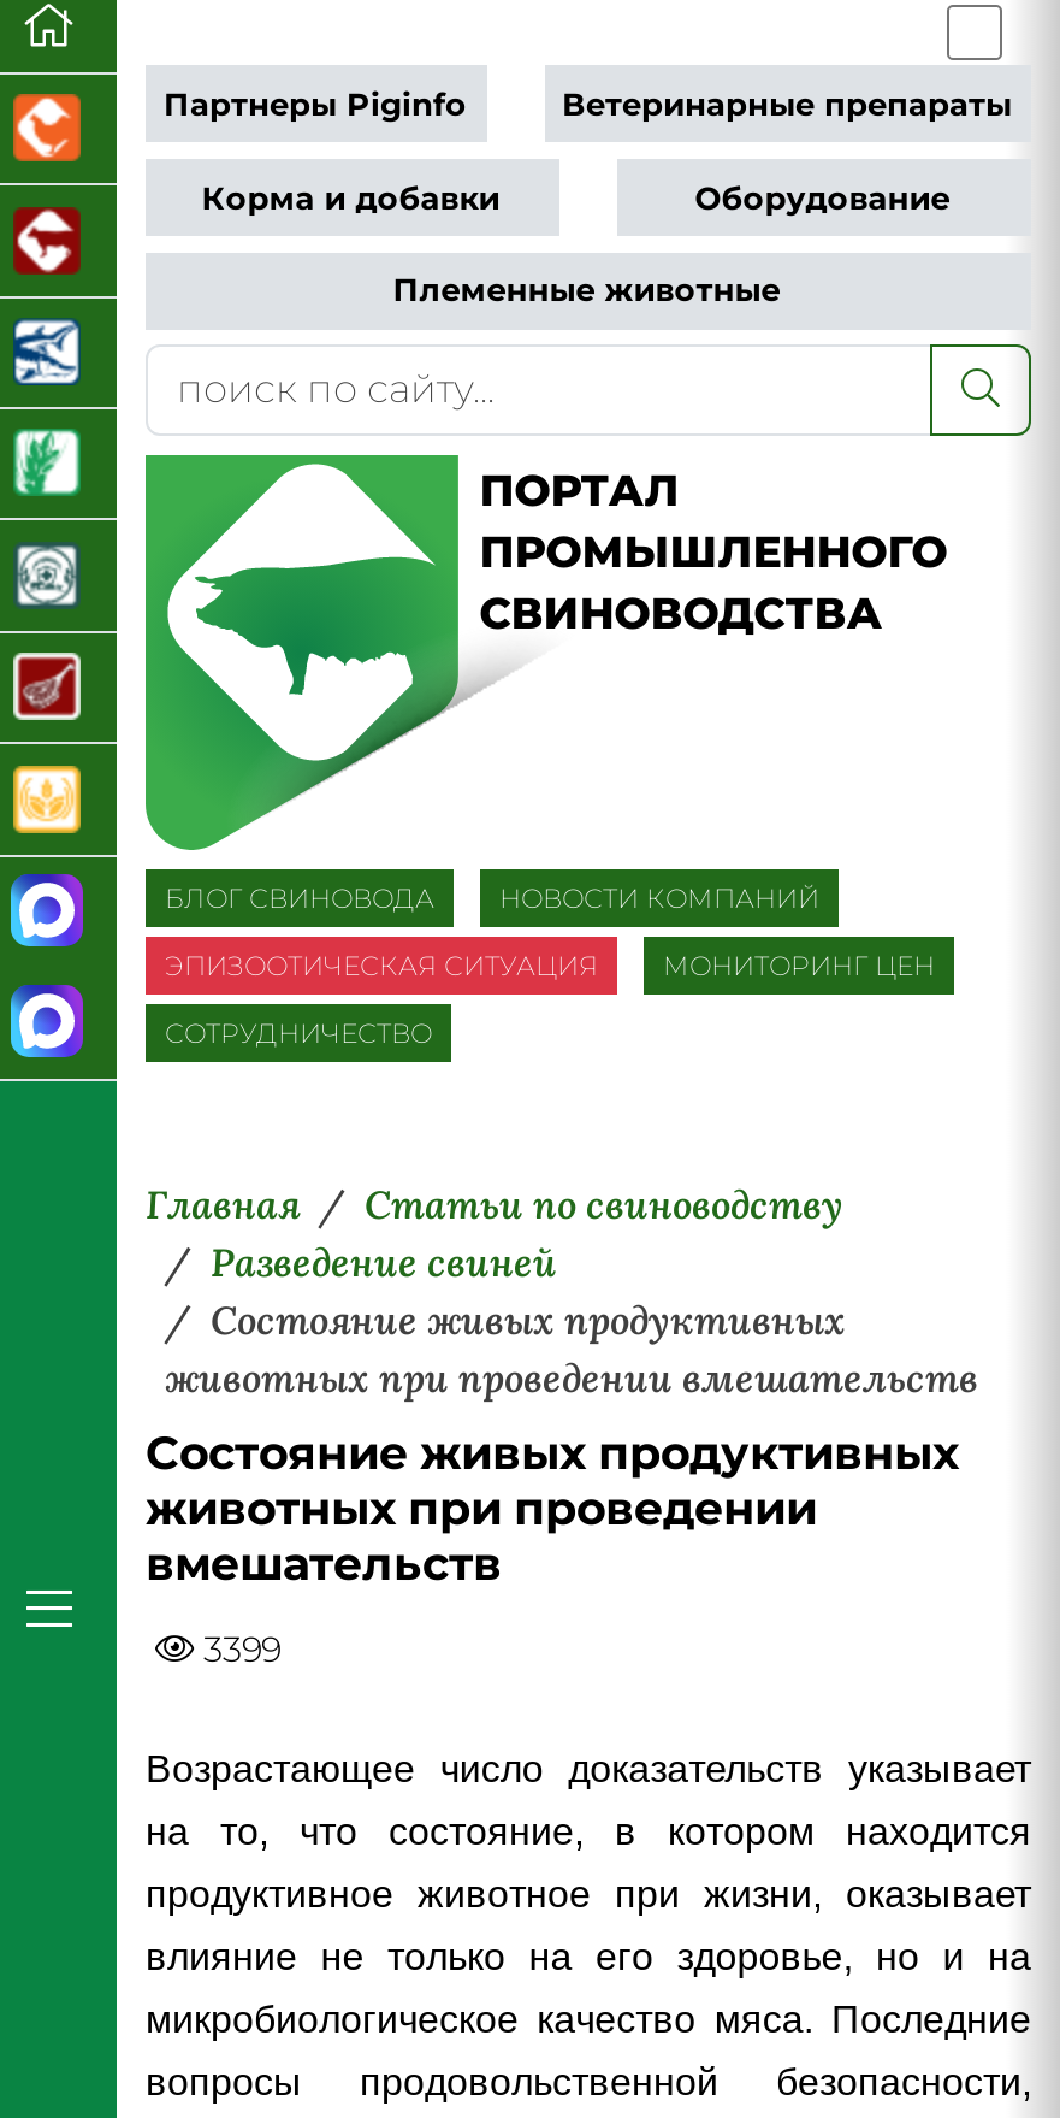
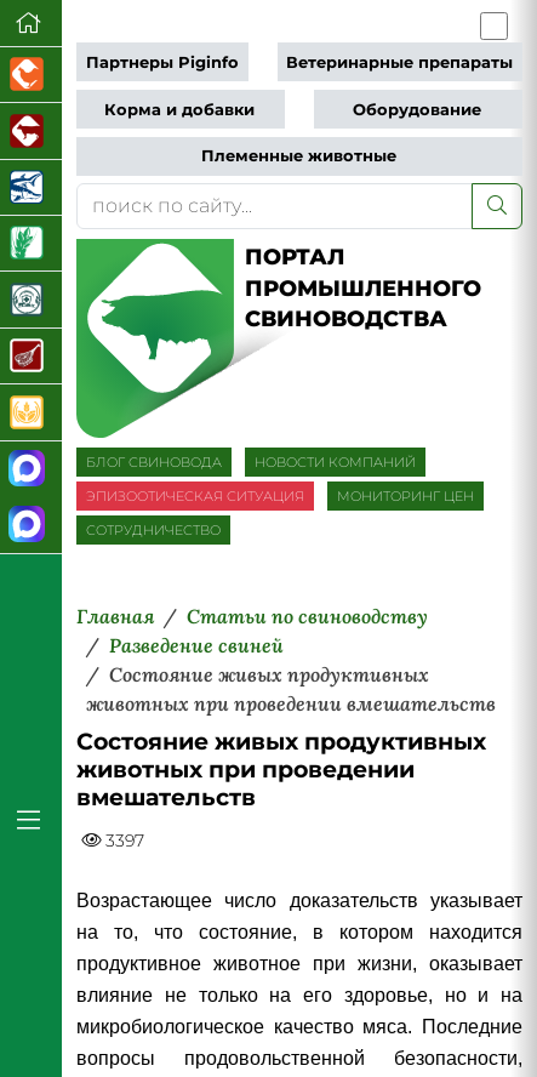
[194,1628,280,1671] 3399 -> [101,829,144,851] 3397

